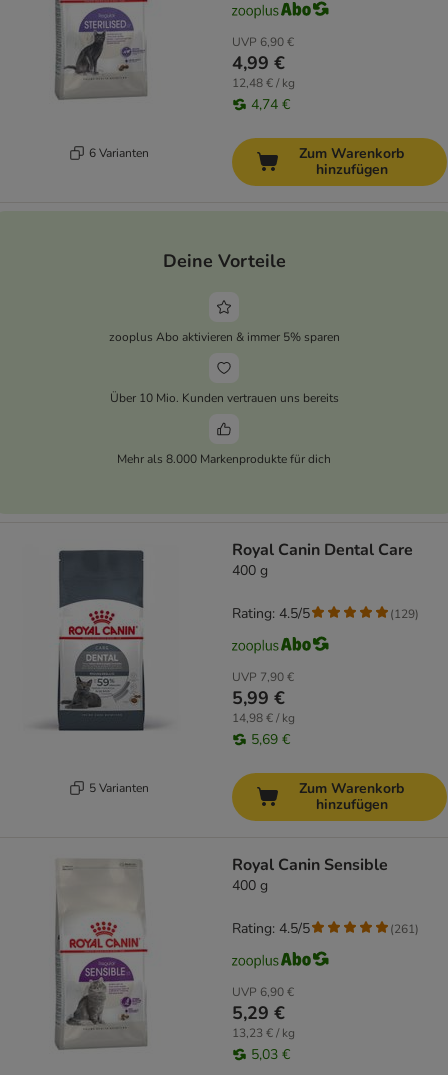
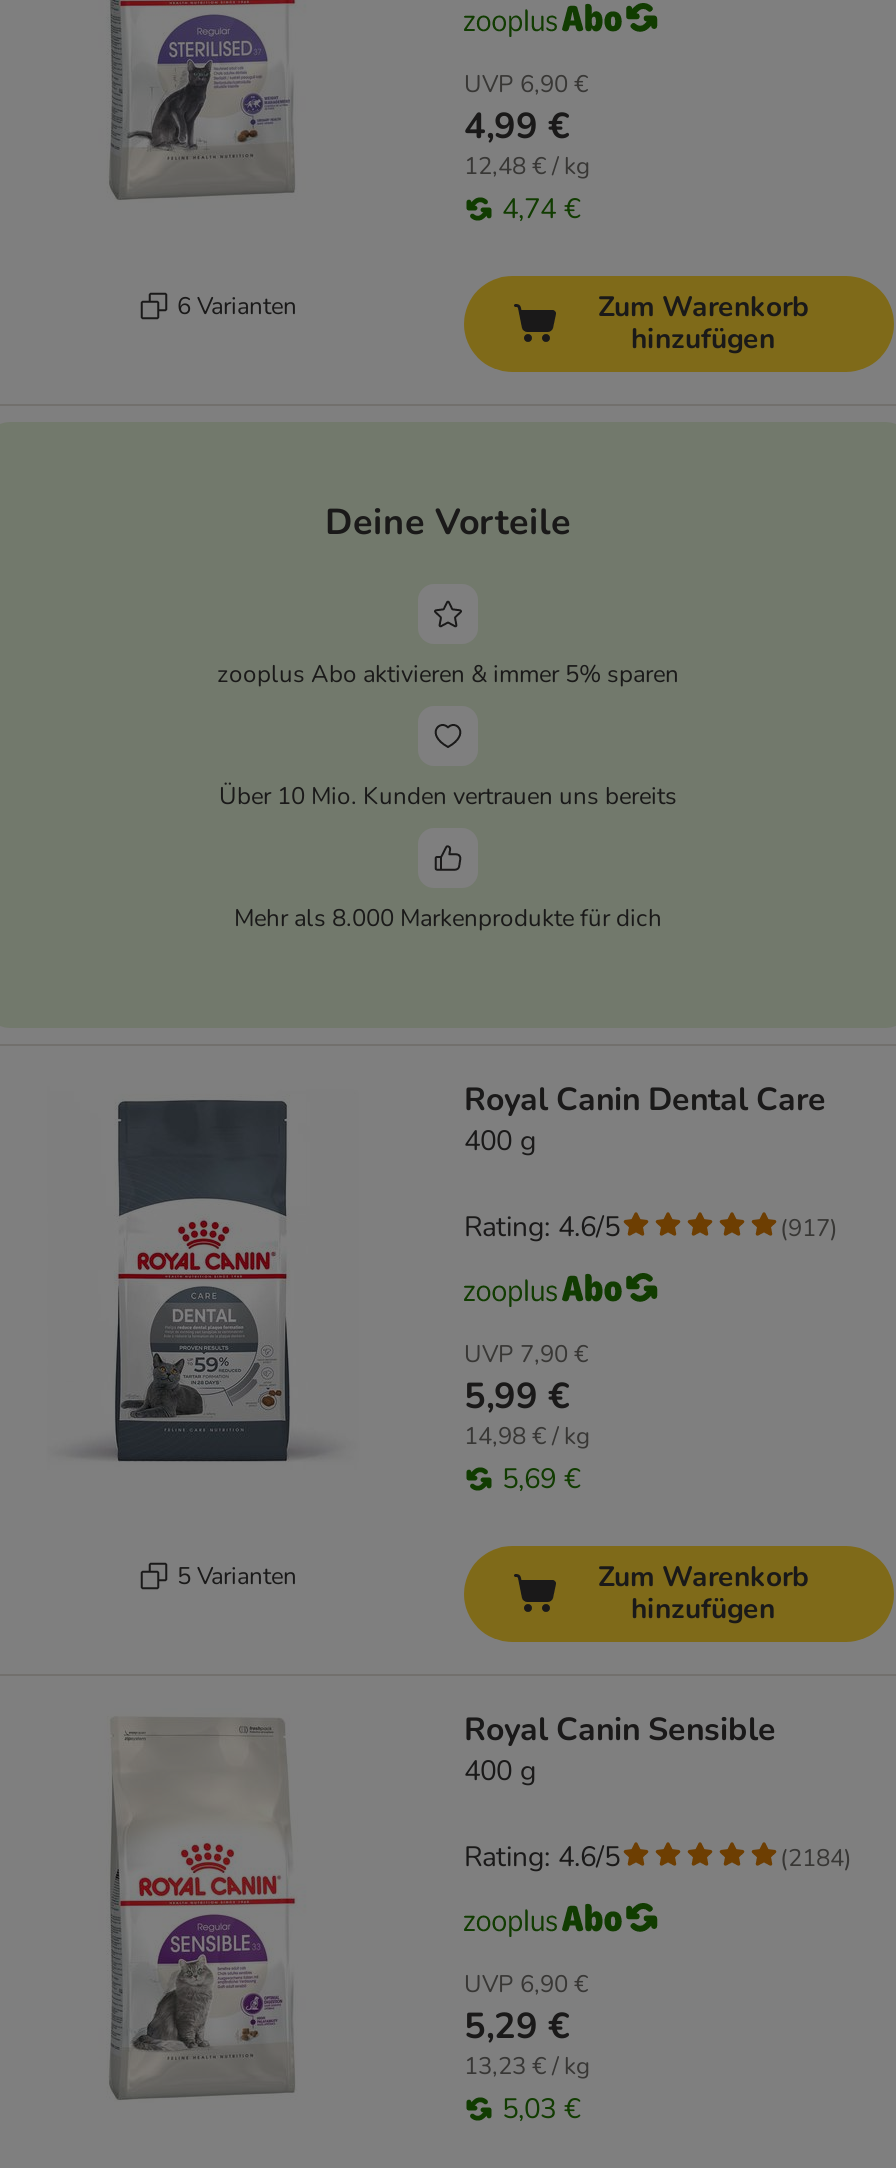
[232,604,310,623] Rating: 4.5/5 -> [464,1208,620,1246] Rating: 4.6/5
[390,606,419,622] (129) -> [780,1211,838,1243] (917)
[232,919,310,938] Rating: 4.5/5 -> [464,1838,620,1876] Rating: 4.6/5
[390,921,419,937] (261) -> [780,1841,852,1873] (2184)

